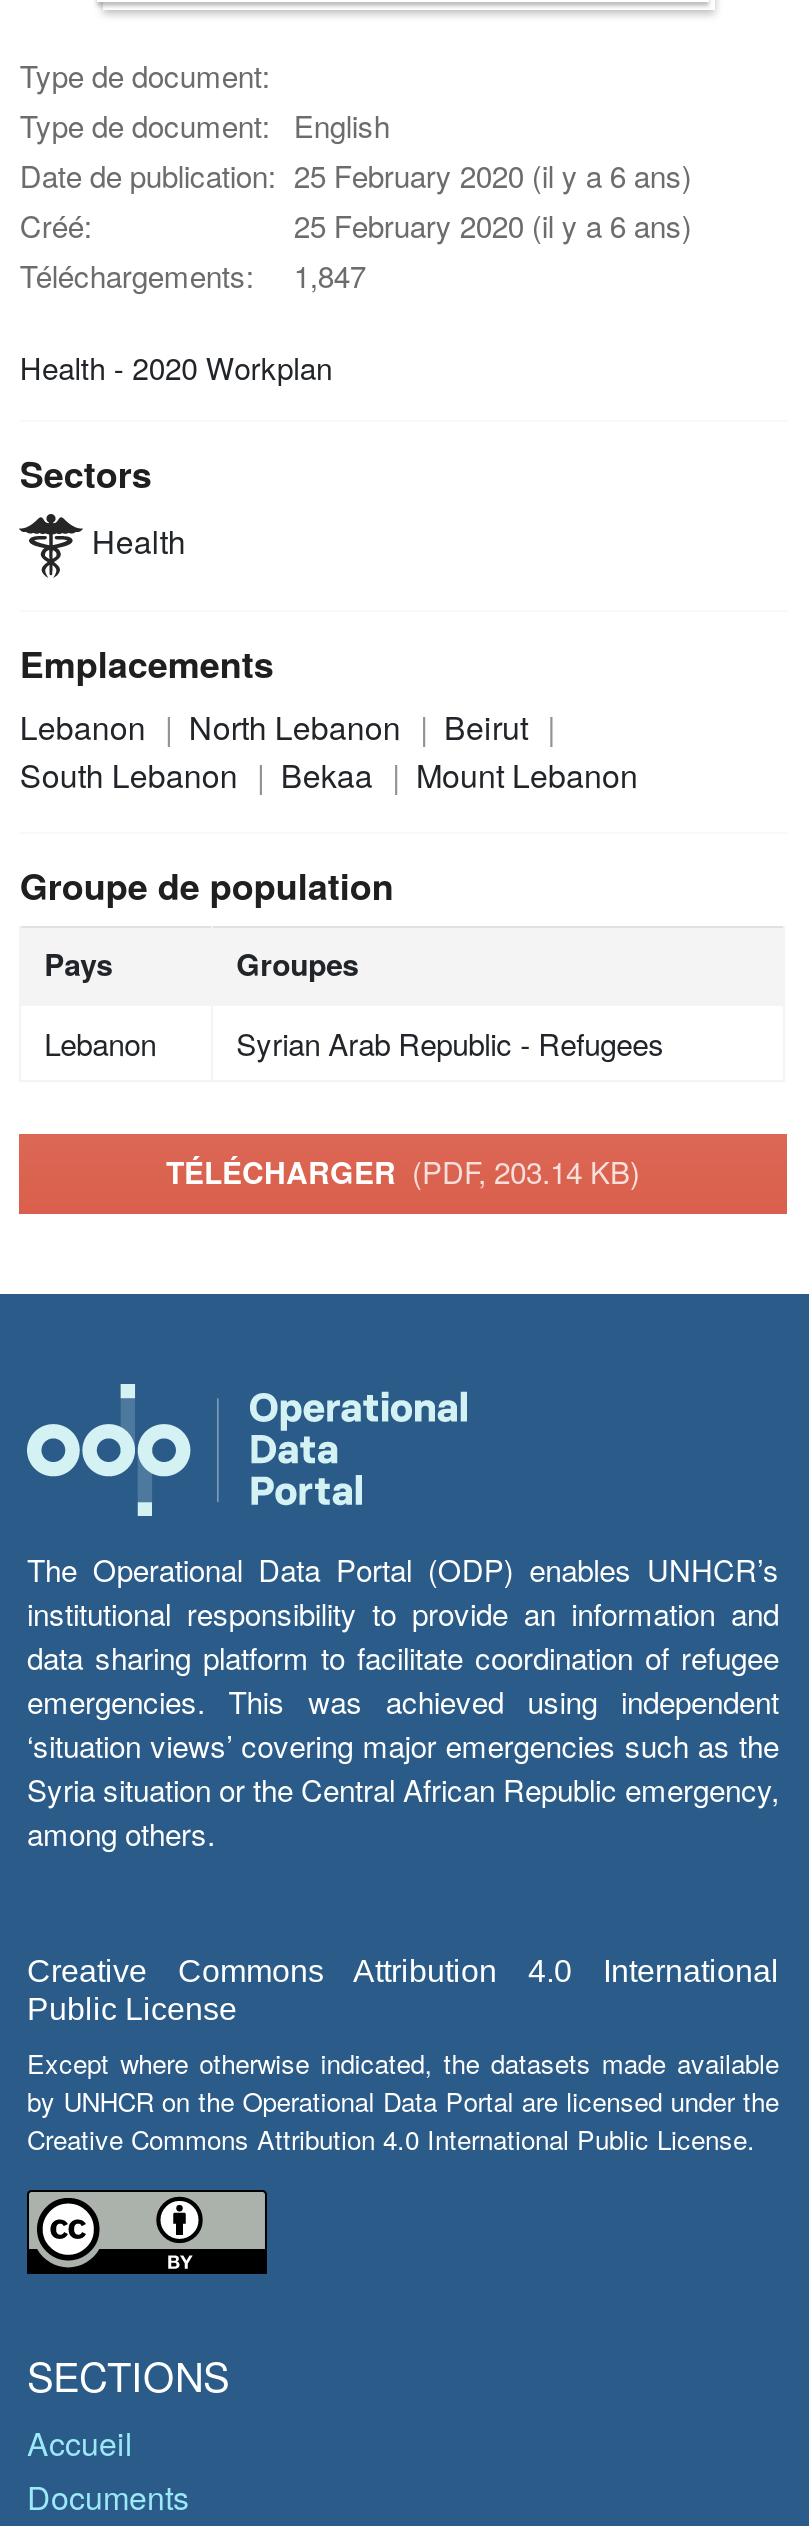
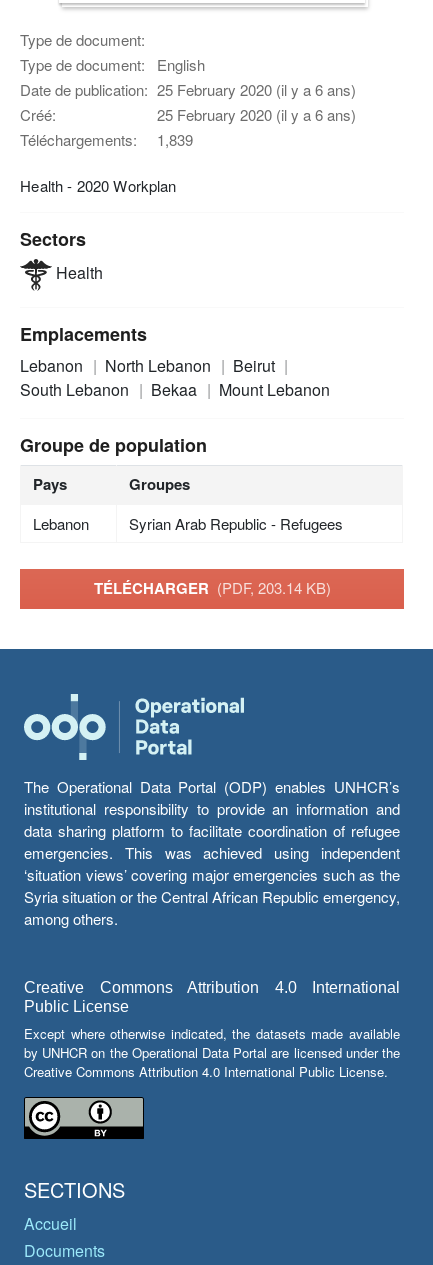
[20,254,366,296] Téléchargements: 1,847 -> [20,129,193,150] Téléchargements: 1,839

